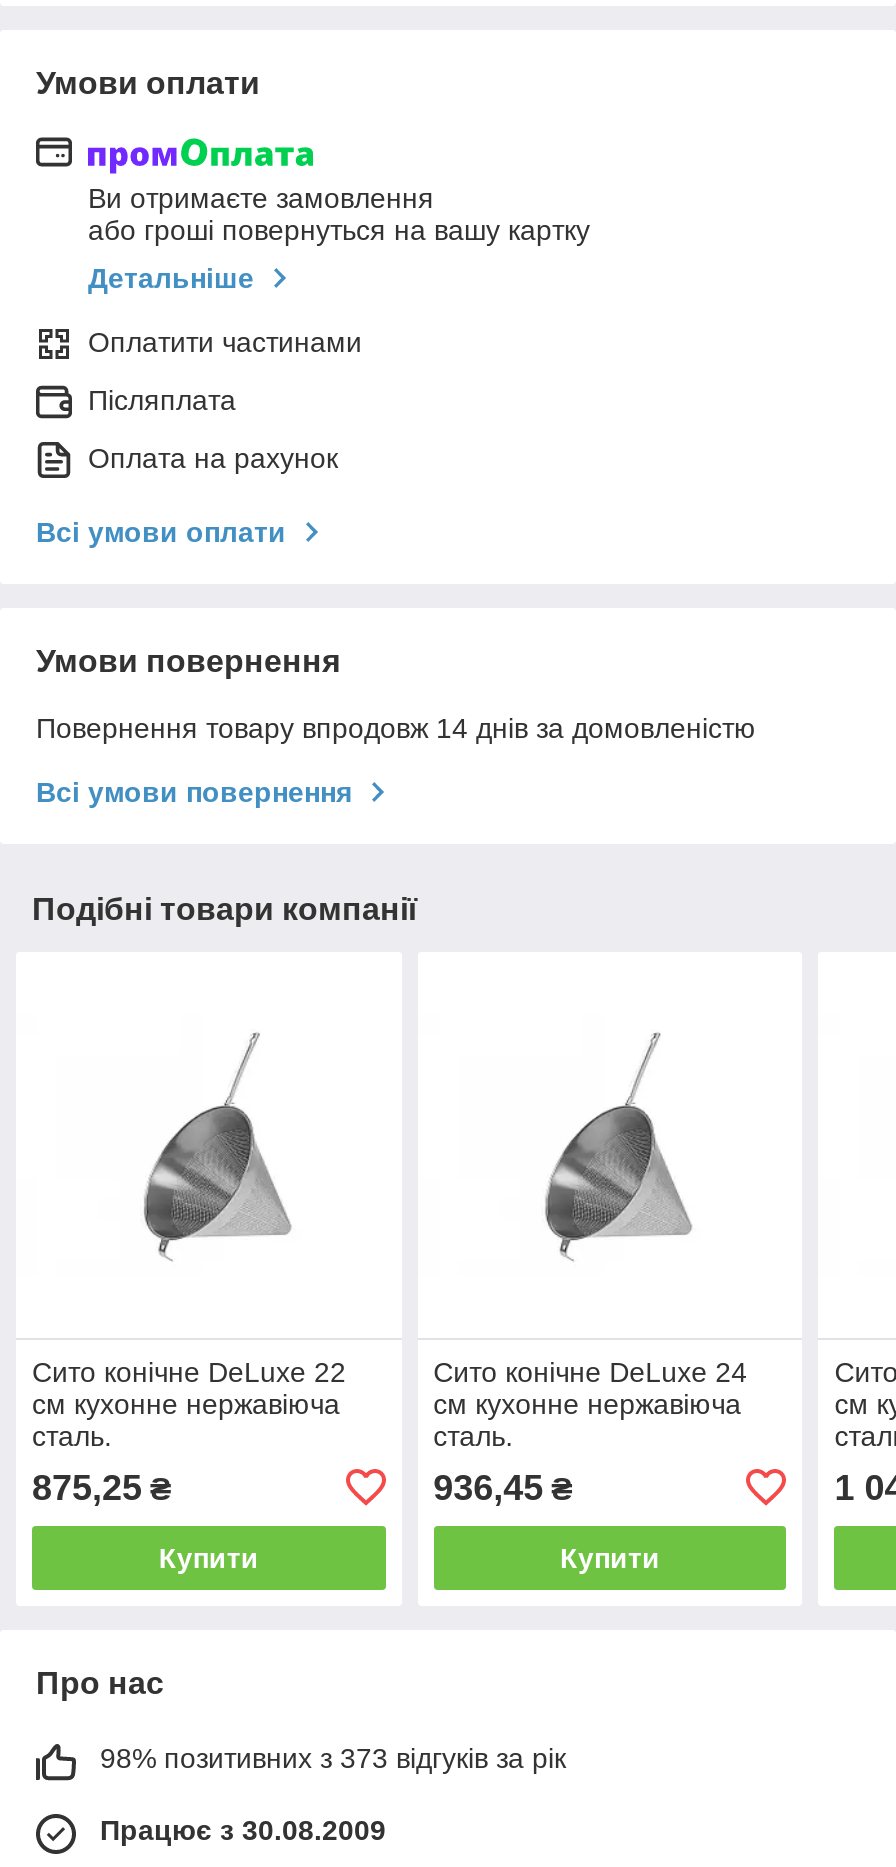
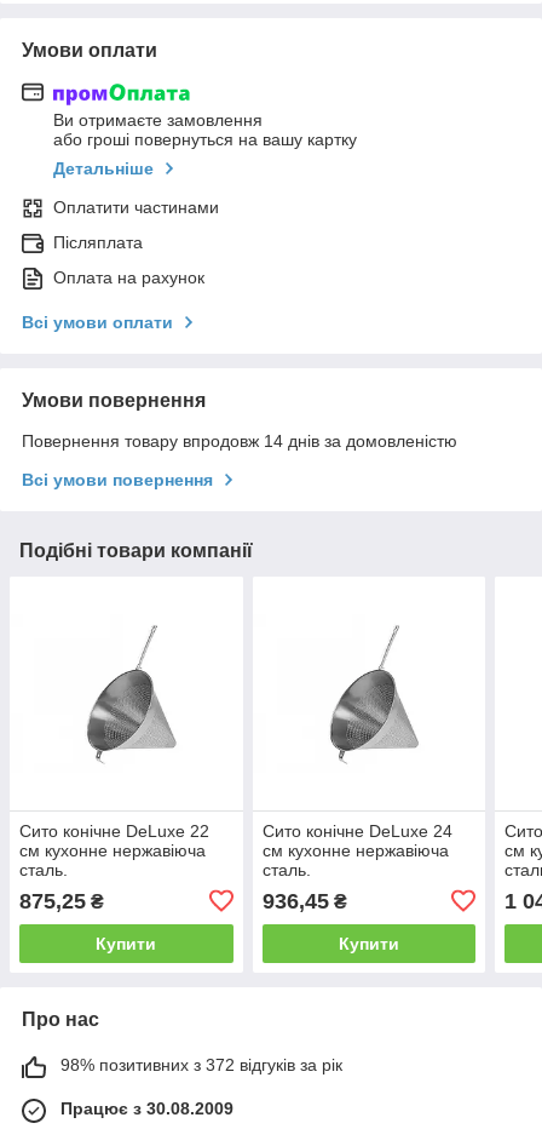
[100,1742,566,1774] 98% позитивних з 373 відгуків за рік -> [60,1055,342,1074] 98% позитивних з 372 відгуків за рік

